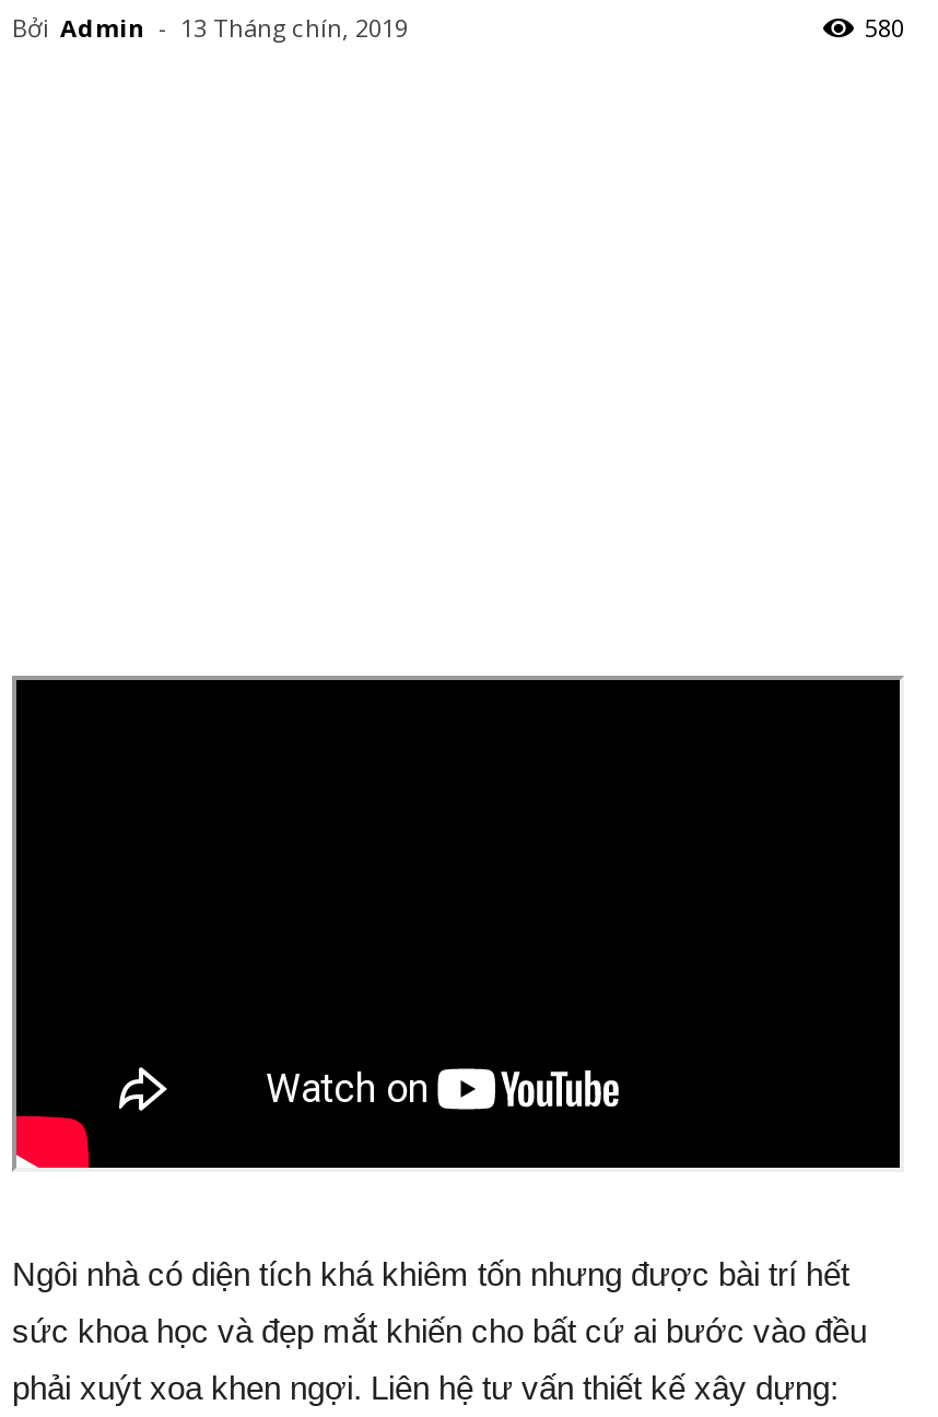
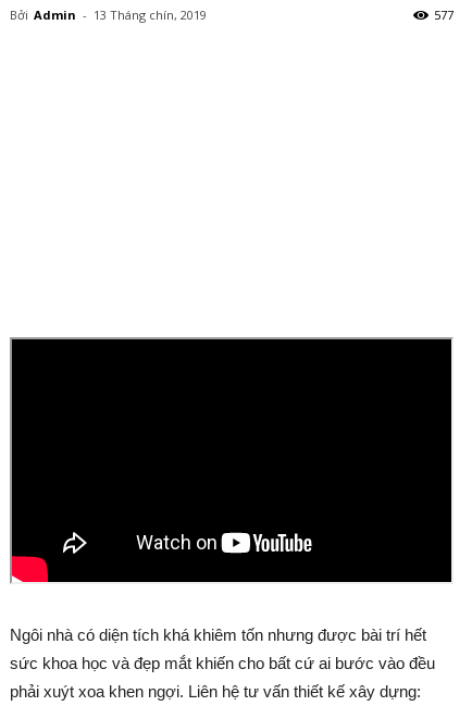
[865,11,904,44] 580 -> [434,7,454,23] 577

